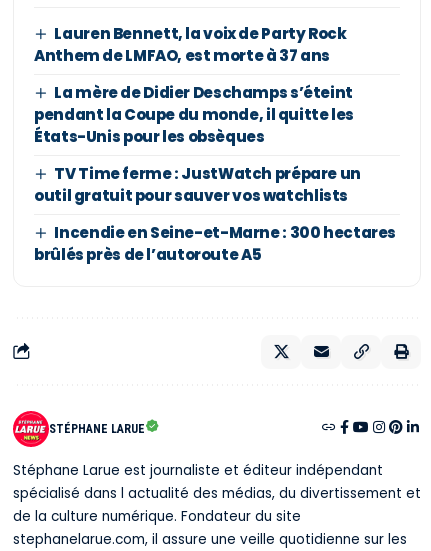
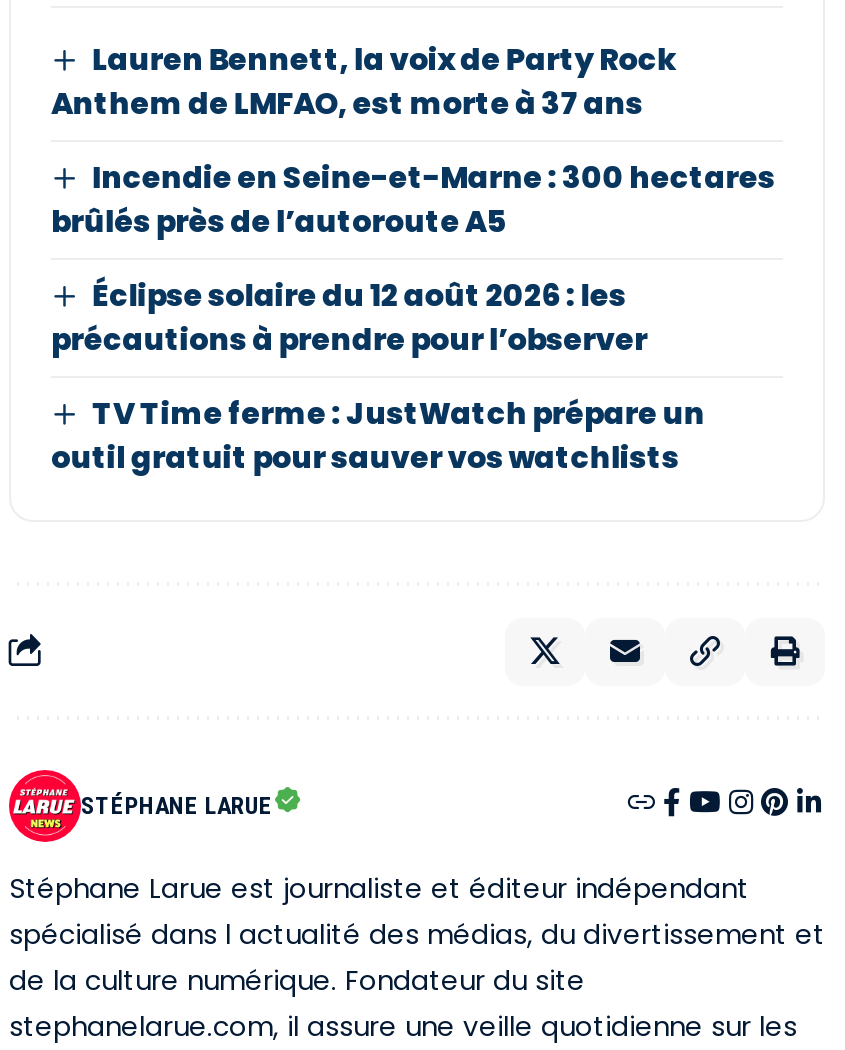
[34,82,354,147] La mère de Didier Deschamps s’éteint | pendant la Coupe du monde, il quitte les | États-Unis pour les obsèques -> [51,273,647,359] Éclipse solaire du 12 août 2026 : les | précautions à prendre pour l’observer
moved [34,163,361,206] -> [51,391,705,477]: TV Time ferme : JustWatch prépare un | outil gratuit pour sauver vos watchlists
moved [34,222,396,265] -> [51,155,775,241]: Incendie en Seine-et-Marne : 300 hectares | brûlés près de l’autoroute A5

